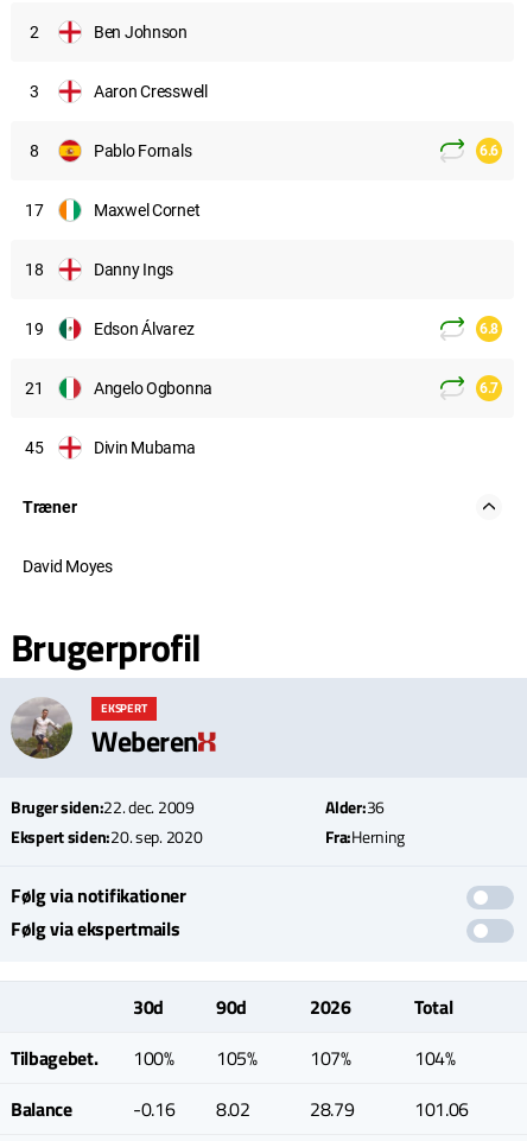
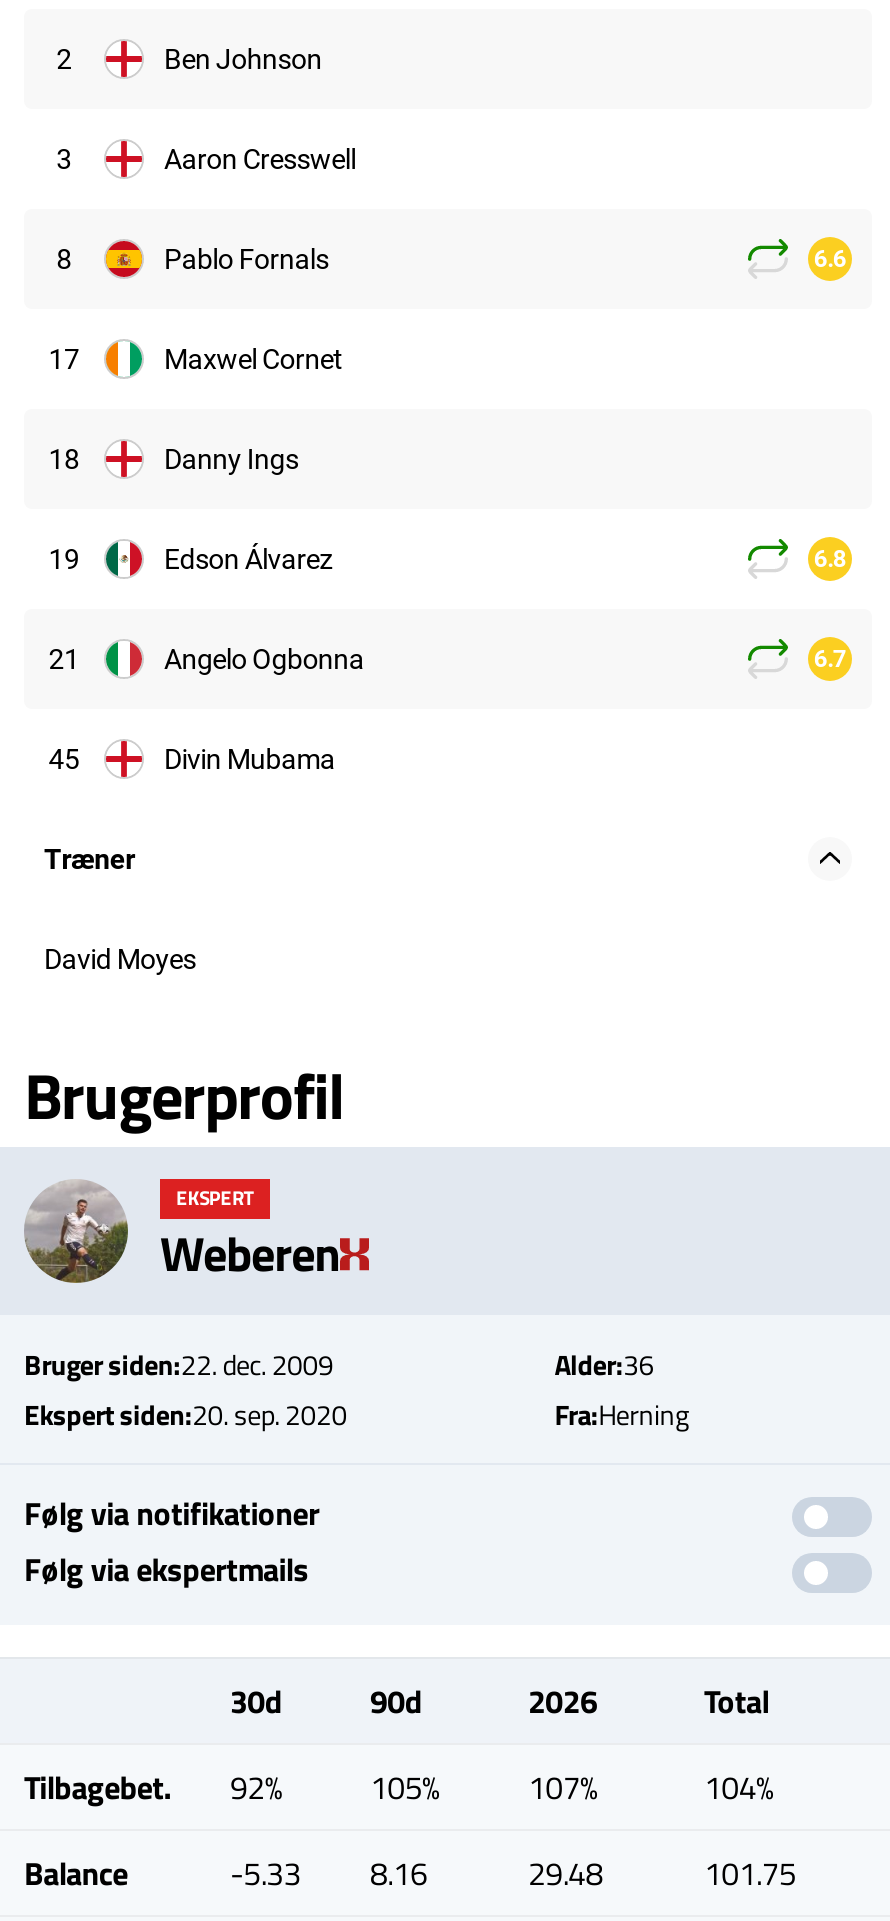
[11,1043,351,1072] Tilbagebet. 100% 105% 107% -> [24,1762,597,1810] Tilbagebet. 92% 105% 107%
[133,1094,175,1123] -0.16 -> [230,1848,301,1896] -5.33
[216,1094,250,1123] 8.02 -> [370,1848,427,1896] 8.16
[310,1094,354,1123] 28.79 -> [528,1848,603,1896] 29.48
[414,1094,469,1123] 101.06 -> [704,1848,796,1896] 101.75

